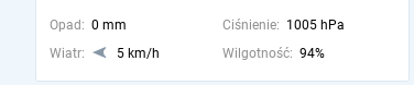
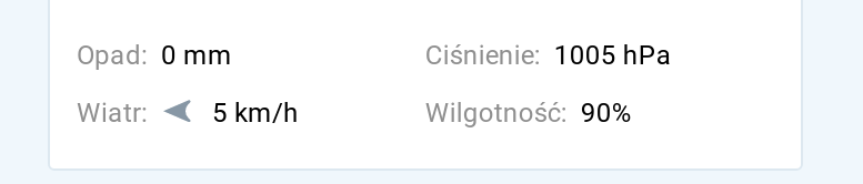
[222,46,325,61] Wilgotność: 94% -> [425,98,632,129] Wilgotność: 90%

